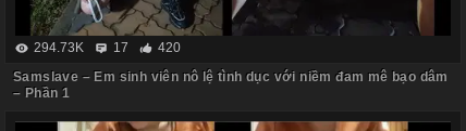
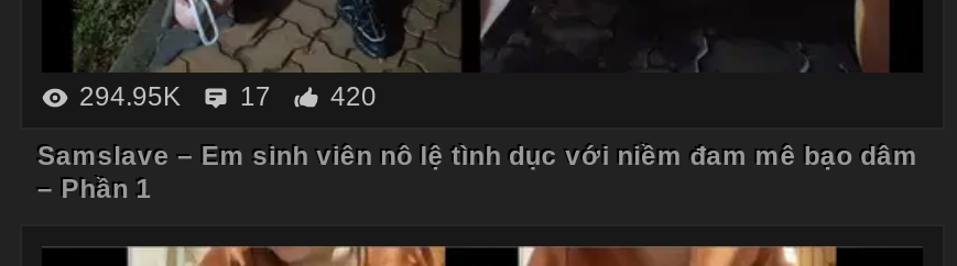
[34,40,181,55] 294.73K 17 420 -> [79,82,377,113] 294.95K 17 420

